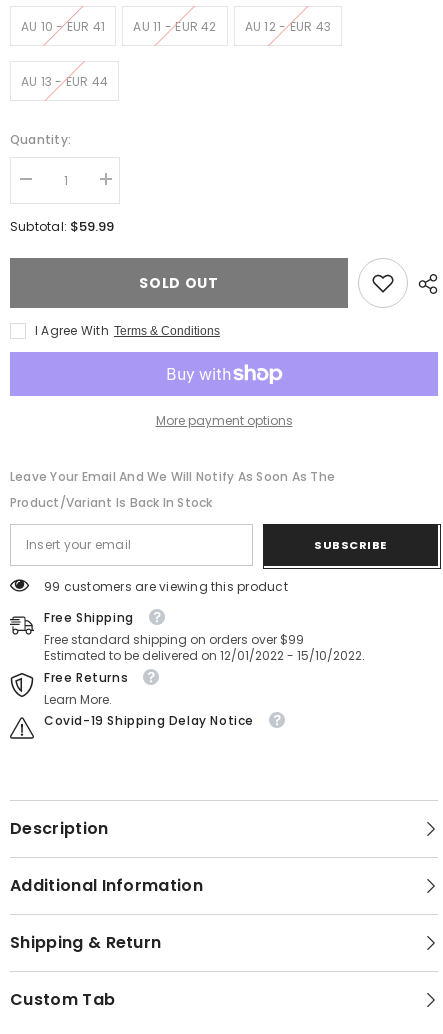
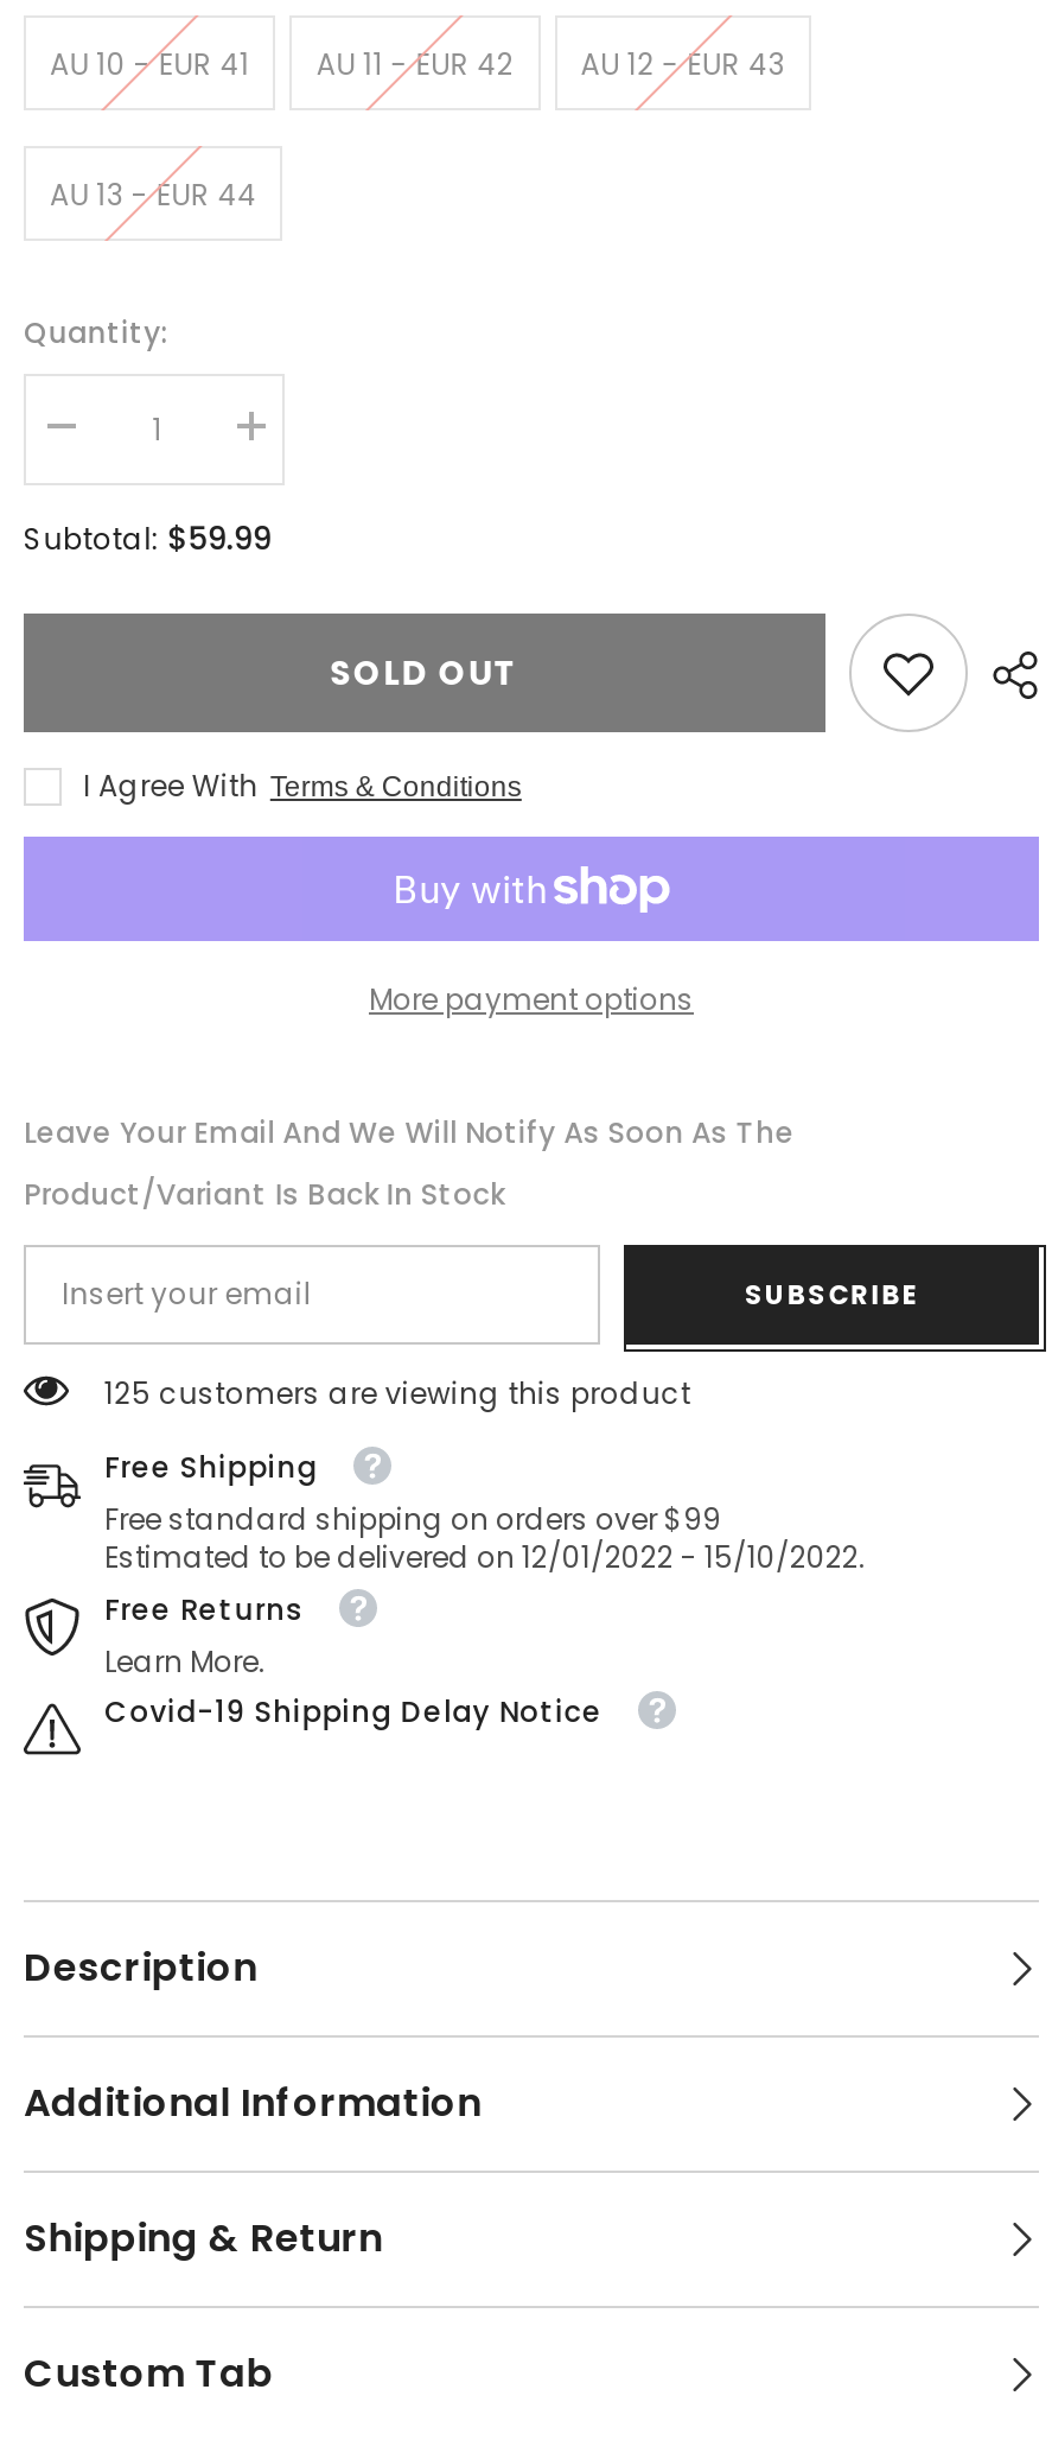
[44,578,288,595] 99 customers are viewing this product -> [104,1373,691,1413] 125 customers are viewing this product

